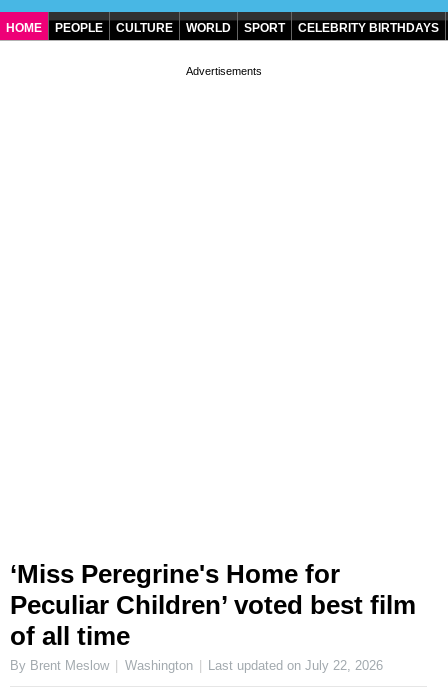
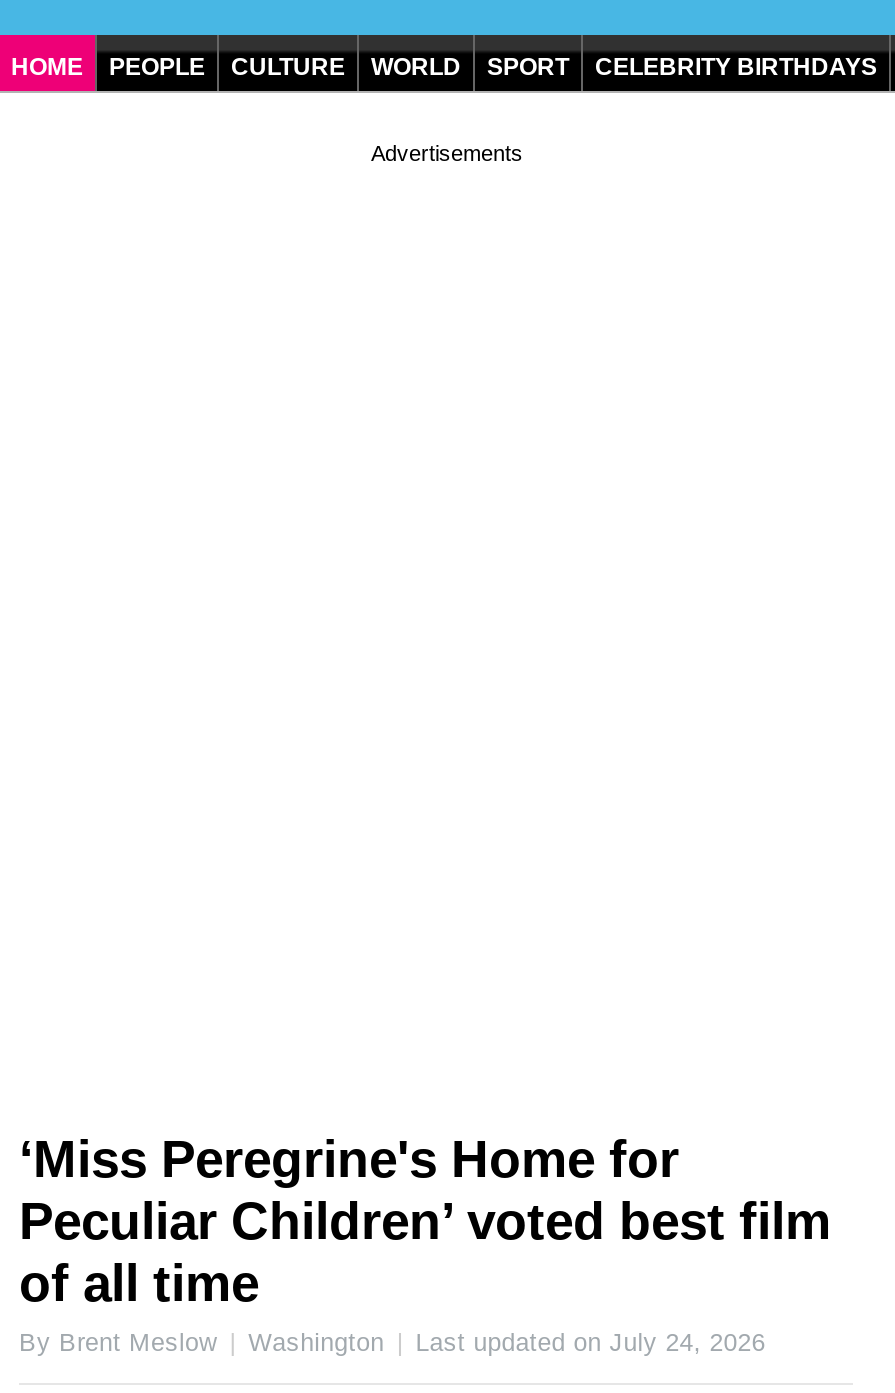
[208,659,383,673] Last updated on July 22, 2026 -> [415,1329,765,1357] Last updated on July 24, 2026

